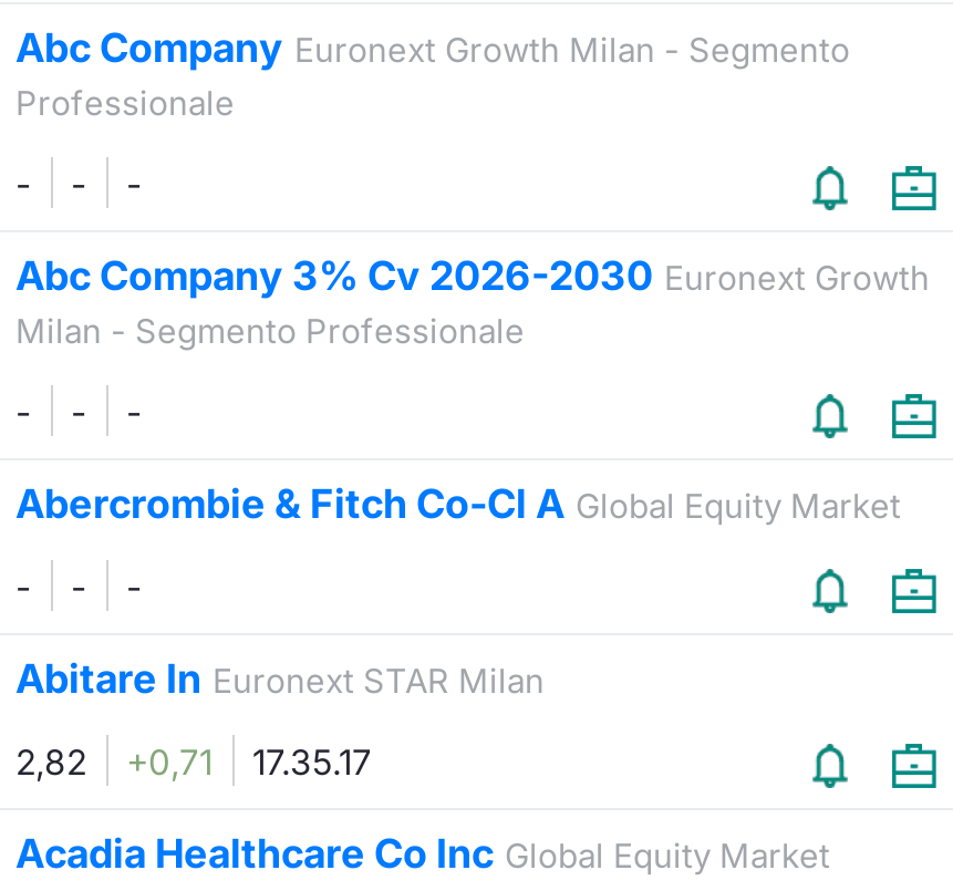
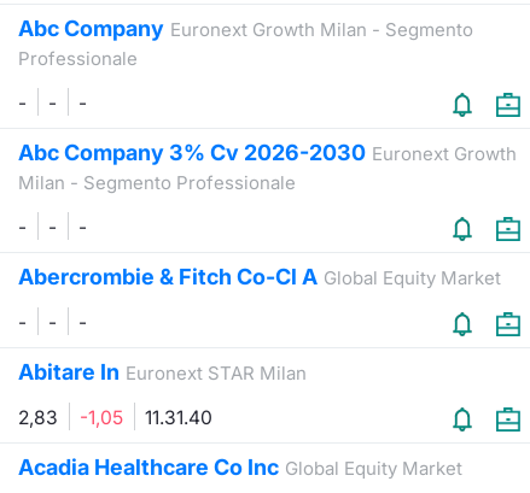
[15,742,95,784] 2,82 -> [18,406,63,429] 2,83
[126,742,221,784] +0,71 -> [80,406,128,429] -1,05
[252,742,372,784] 17.35.17 -> [145,406,212,429] 11.31.40

